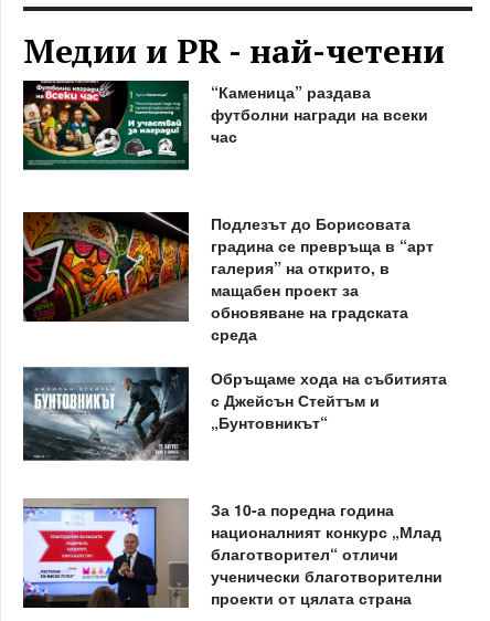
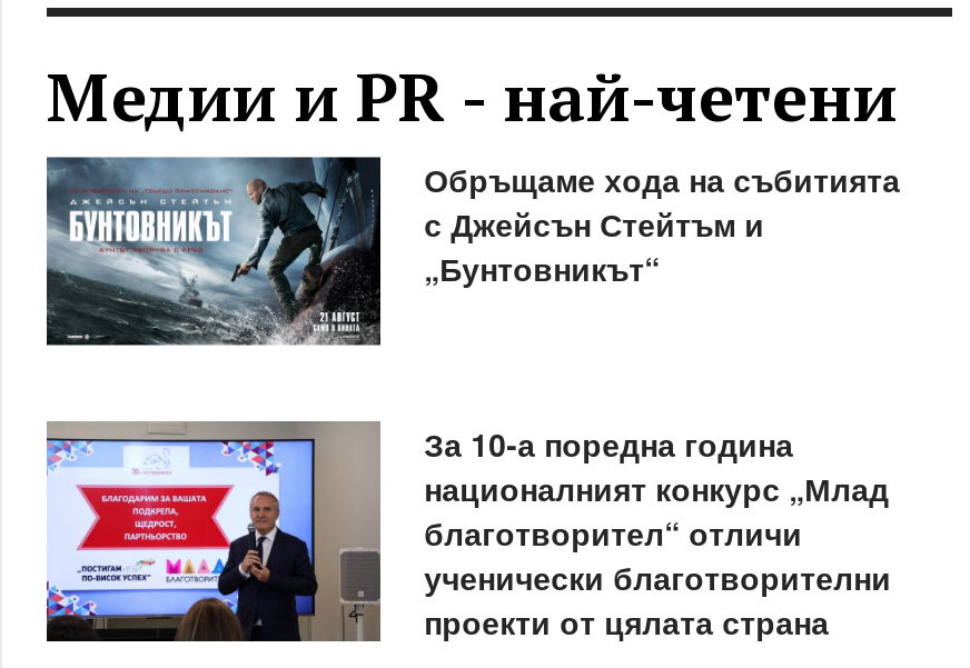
[22,80,428,171] [image] | “Каменица” раздава | футболни награди на всеки | час -> none
[22,212,433,345] [image] | Подлезът до Борисовата | градина се превръща в “арт | галерия” на открито, в | мащабен проект за | обновяване на градската | среда -> none

